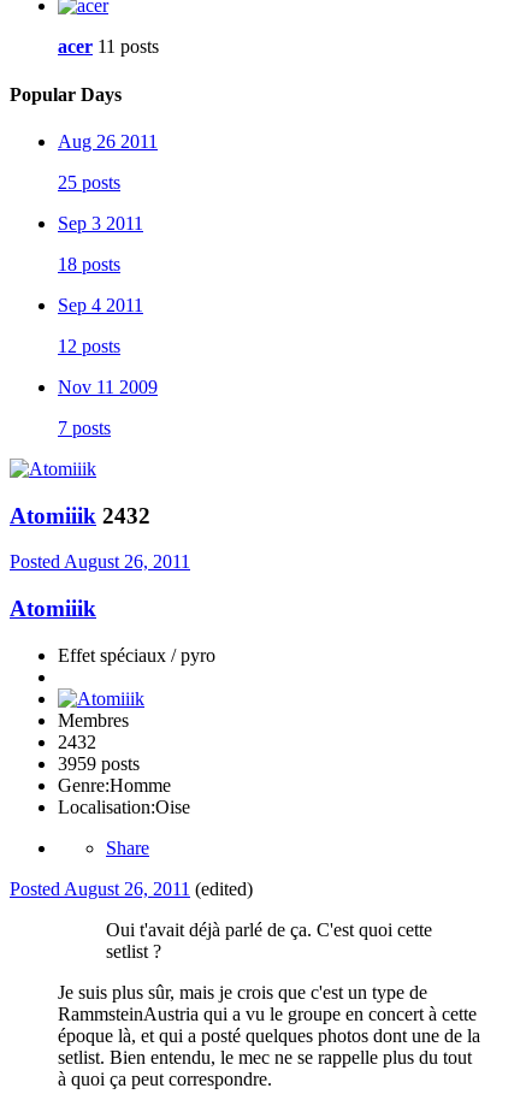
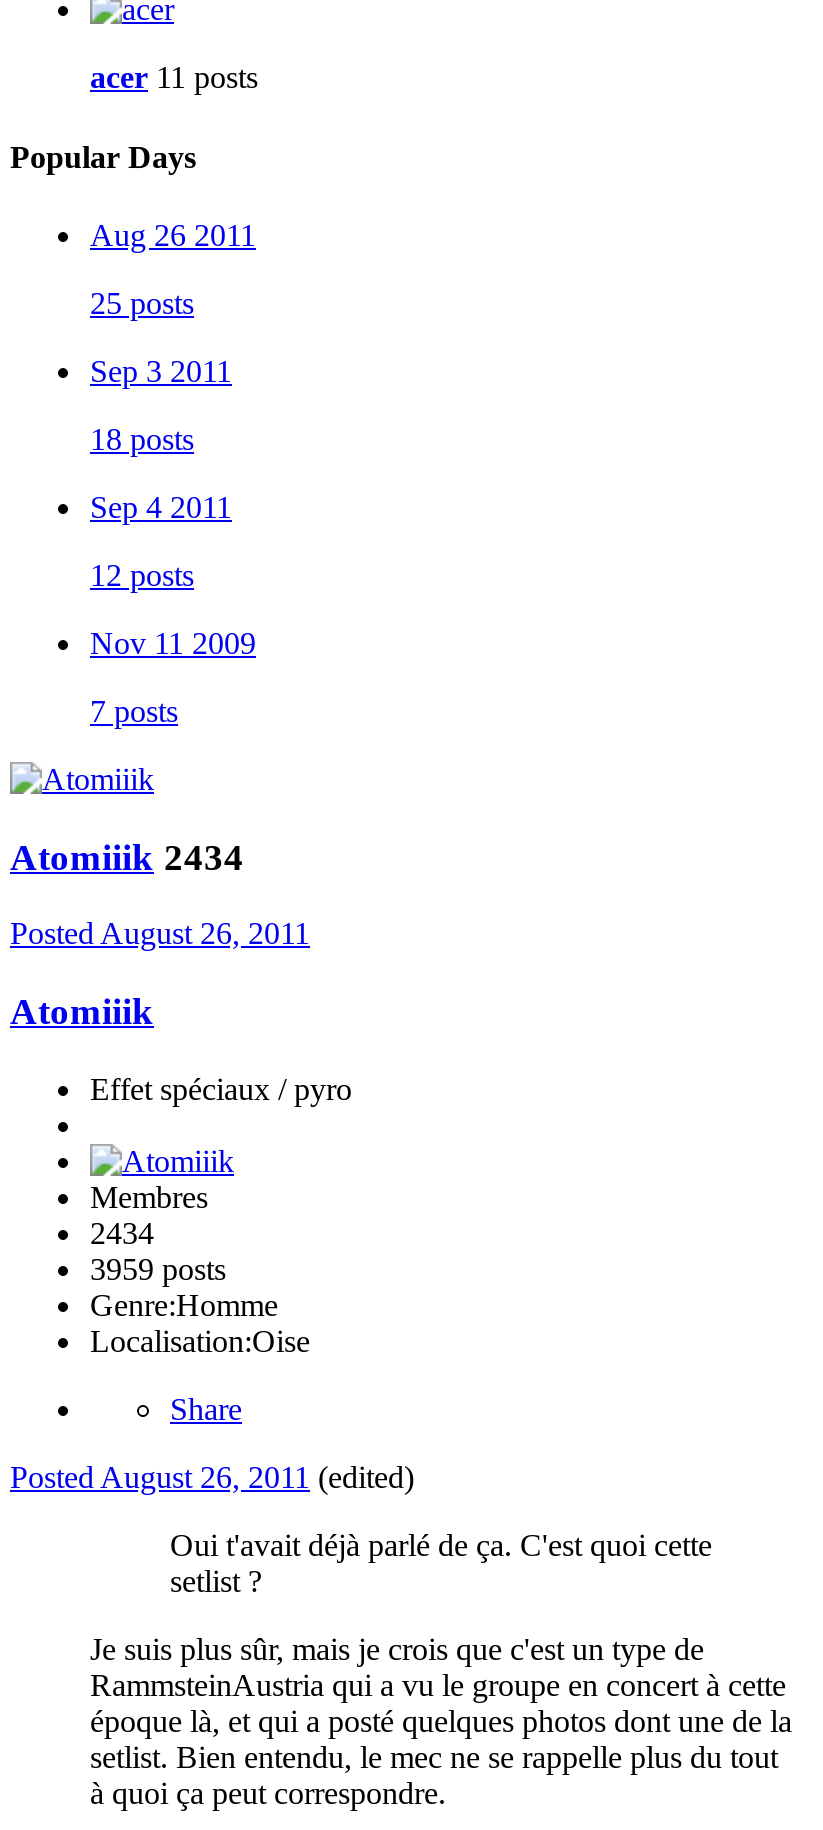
[10,503,150,528] Atomiiik 2432 -> [10,835,244,877] Atomiiik 2434
[58,731,96,752] 2432 -> [90,1216,154,1250] 2434

